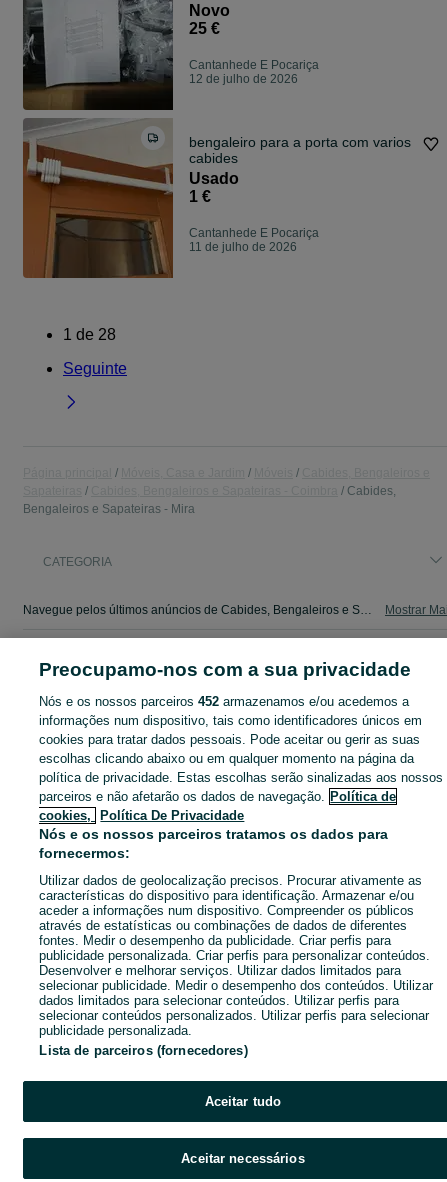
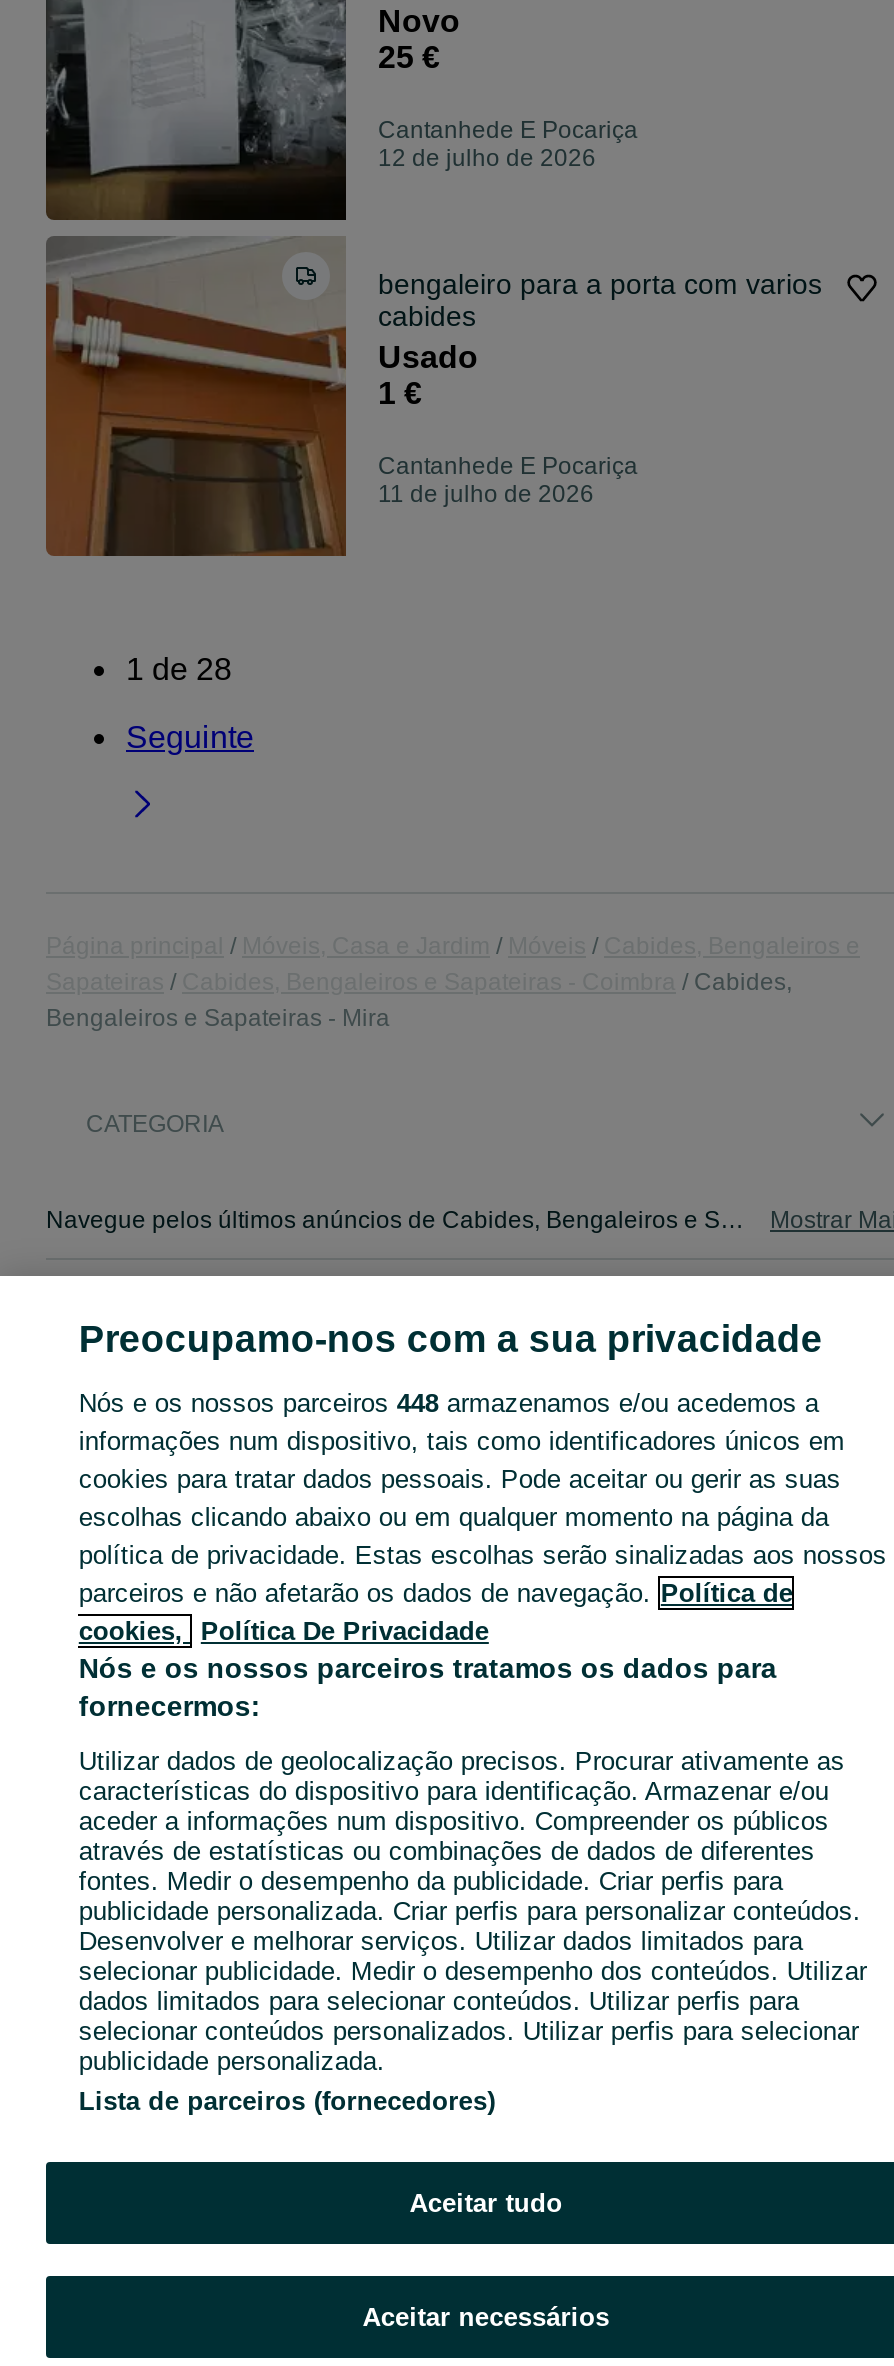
[39,694,409,709] Nós e os nossos parceiros 452 armazenamos e/ou acedemos a -> [79,1388,819,1418] Nós e os nossos parceiros 448 armazenamos e/ou acedemos a

